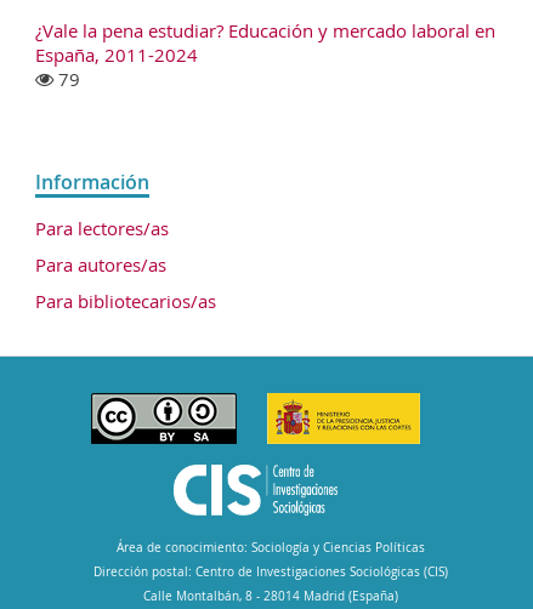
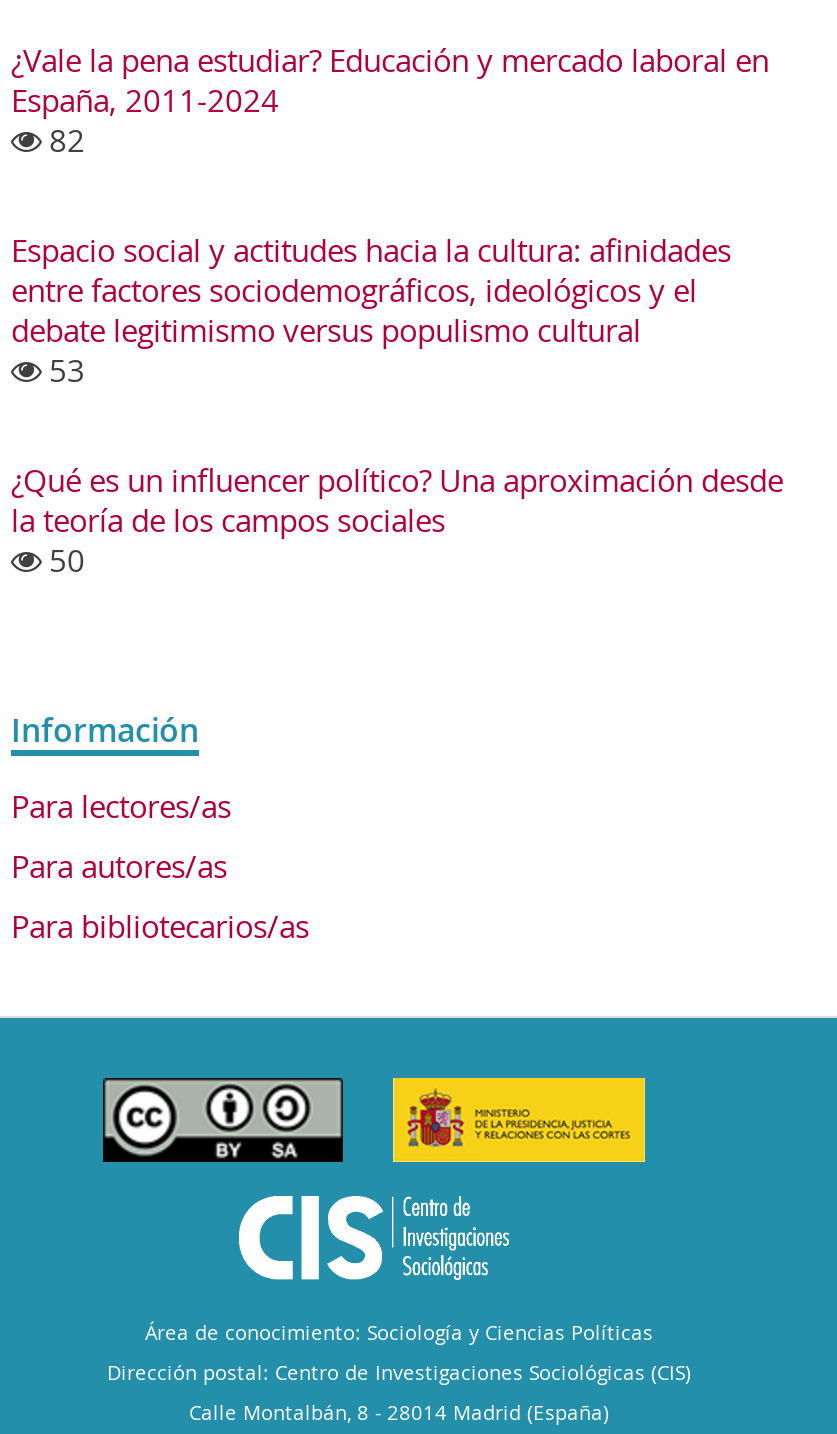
[53,67,80,91] 79 -> [11,120,783,580] 82 | Espacio social y actitudes hacia la cultura: afinidades | entre factores sociodemográficos, ideológicos y el | debate legitimismo versus populismo cultural | 53 | ¿Qué es un influencer político? Una aproximación desde | la teoría de los campos sociales | 50

